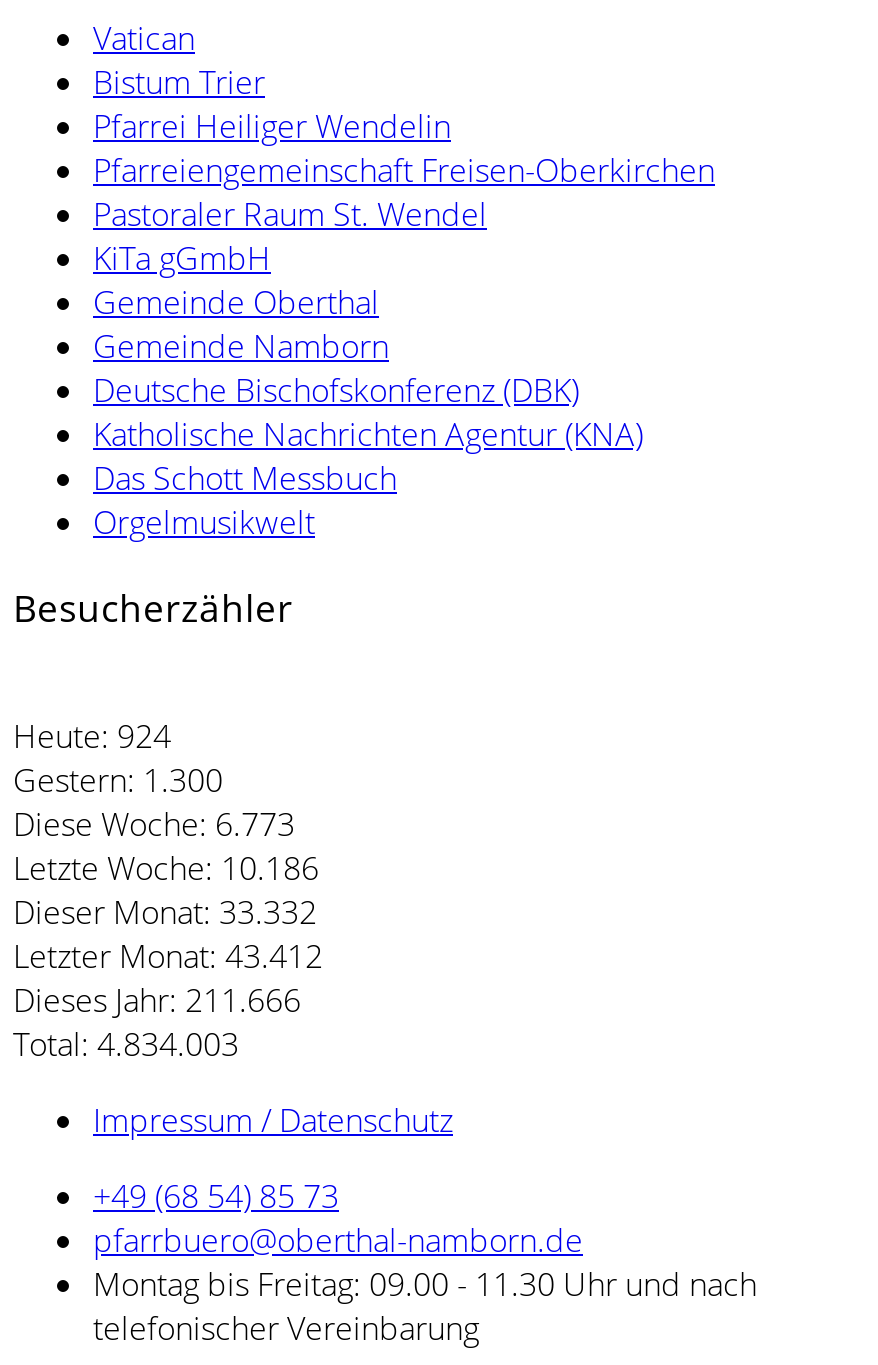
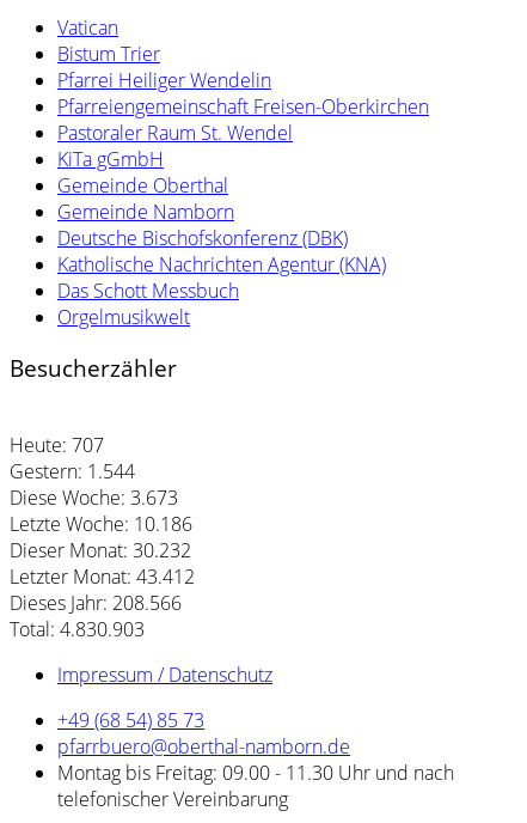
[13,713,171,757] Heute: 924 -> [10,431,104,458] Heute: 707
[13,757,223,801] Gestern: 1.300 -> [10,458,135,484] Gestern: 1.544
[13,801,295,845] Diese Woche: 6.773 -> [10,484,178,510] Diese Woche: 3.673
[13,889,317,933] Dieser Monat: 33.332 -> [10,537,191,563] Dieser Monat: 30.232
[13,977,301,1021] Dieses Jahr: 211.666 -> [10,589,182,616] Dieses Jahr: 208.566
[13,1021,239,1065] Total: 4.834.003 -> [10,616,145,642] Total: 4.830.903

